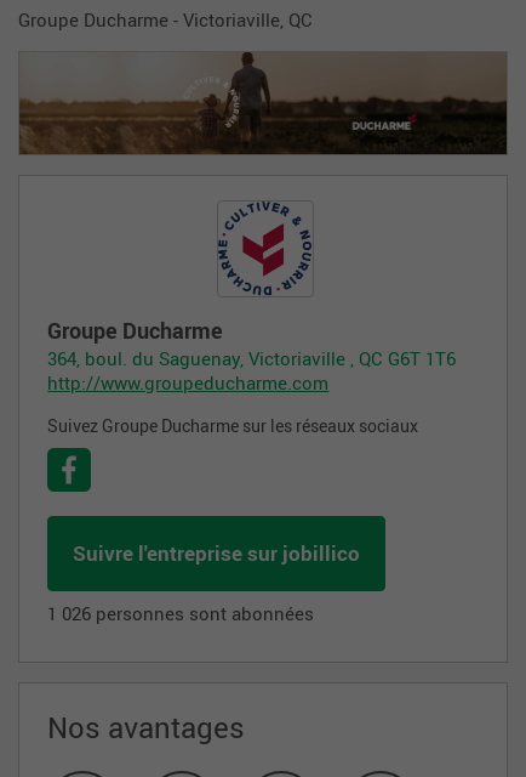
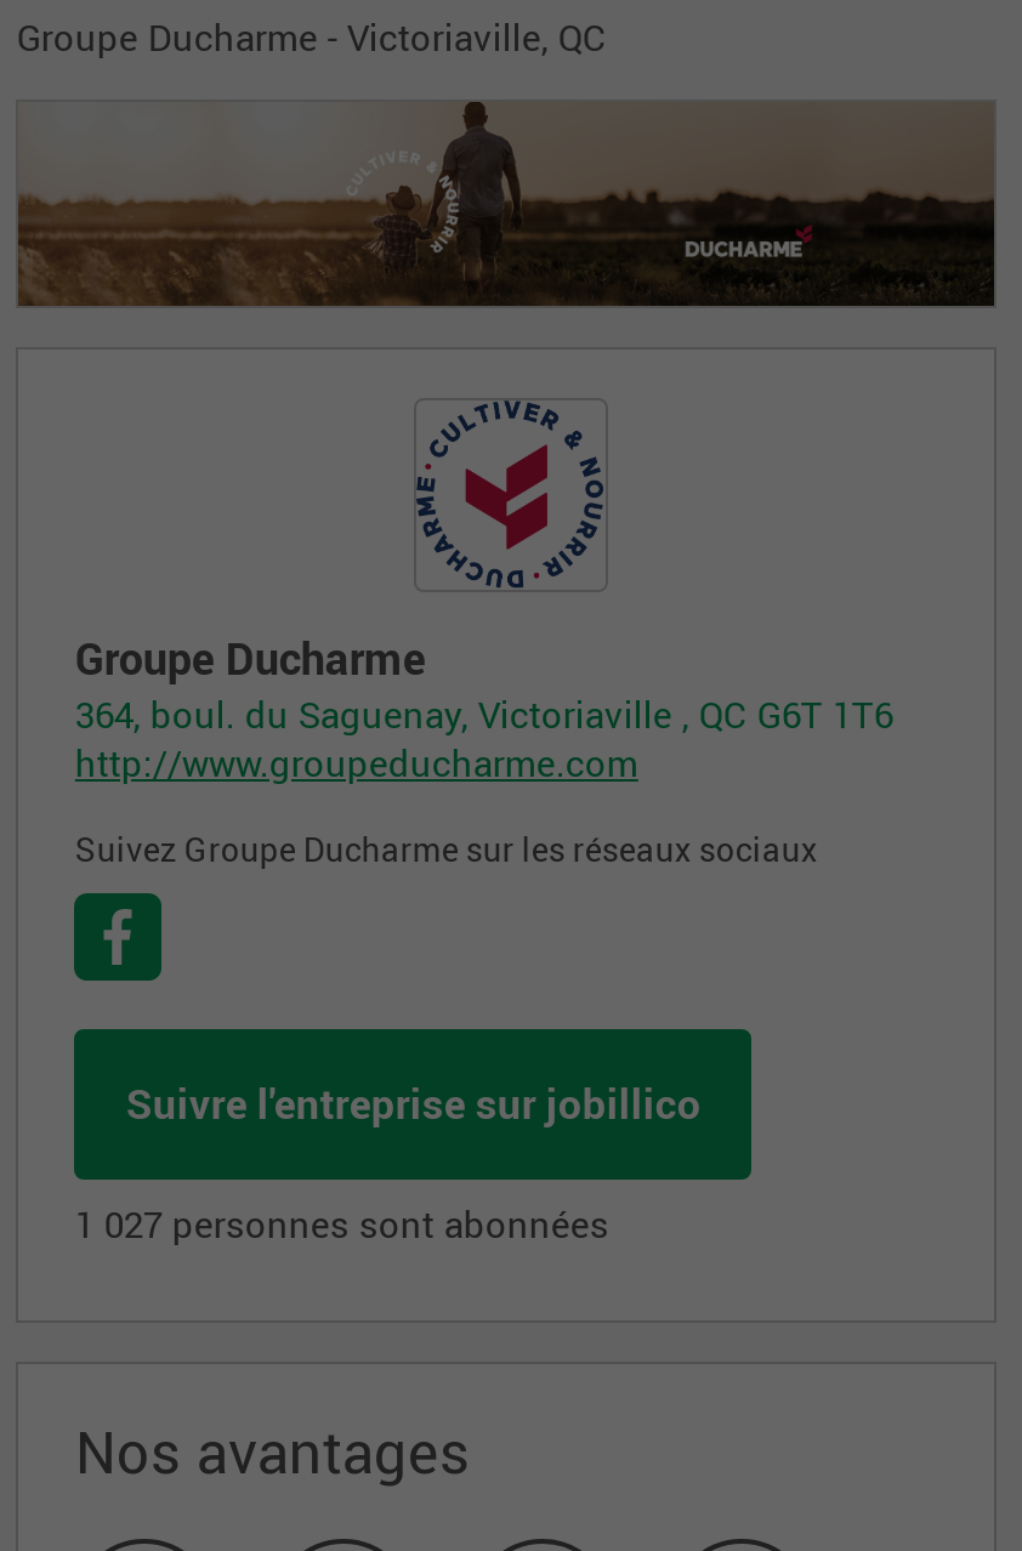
[48,601,314,625] 1 026 personnes sont abonnées -> [75,1199,609,1247] 1 027 personnes sont abonnées

